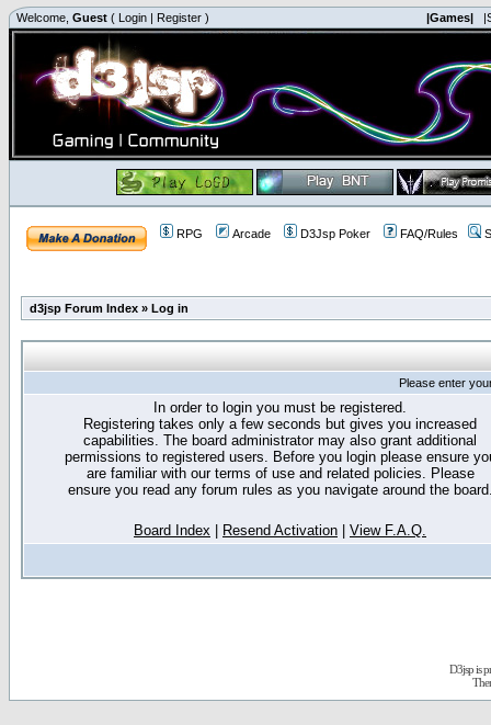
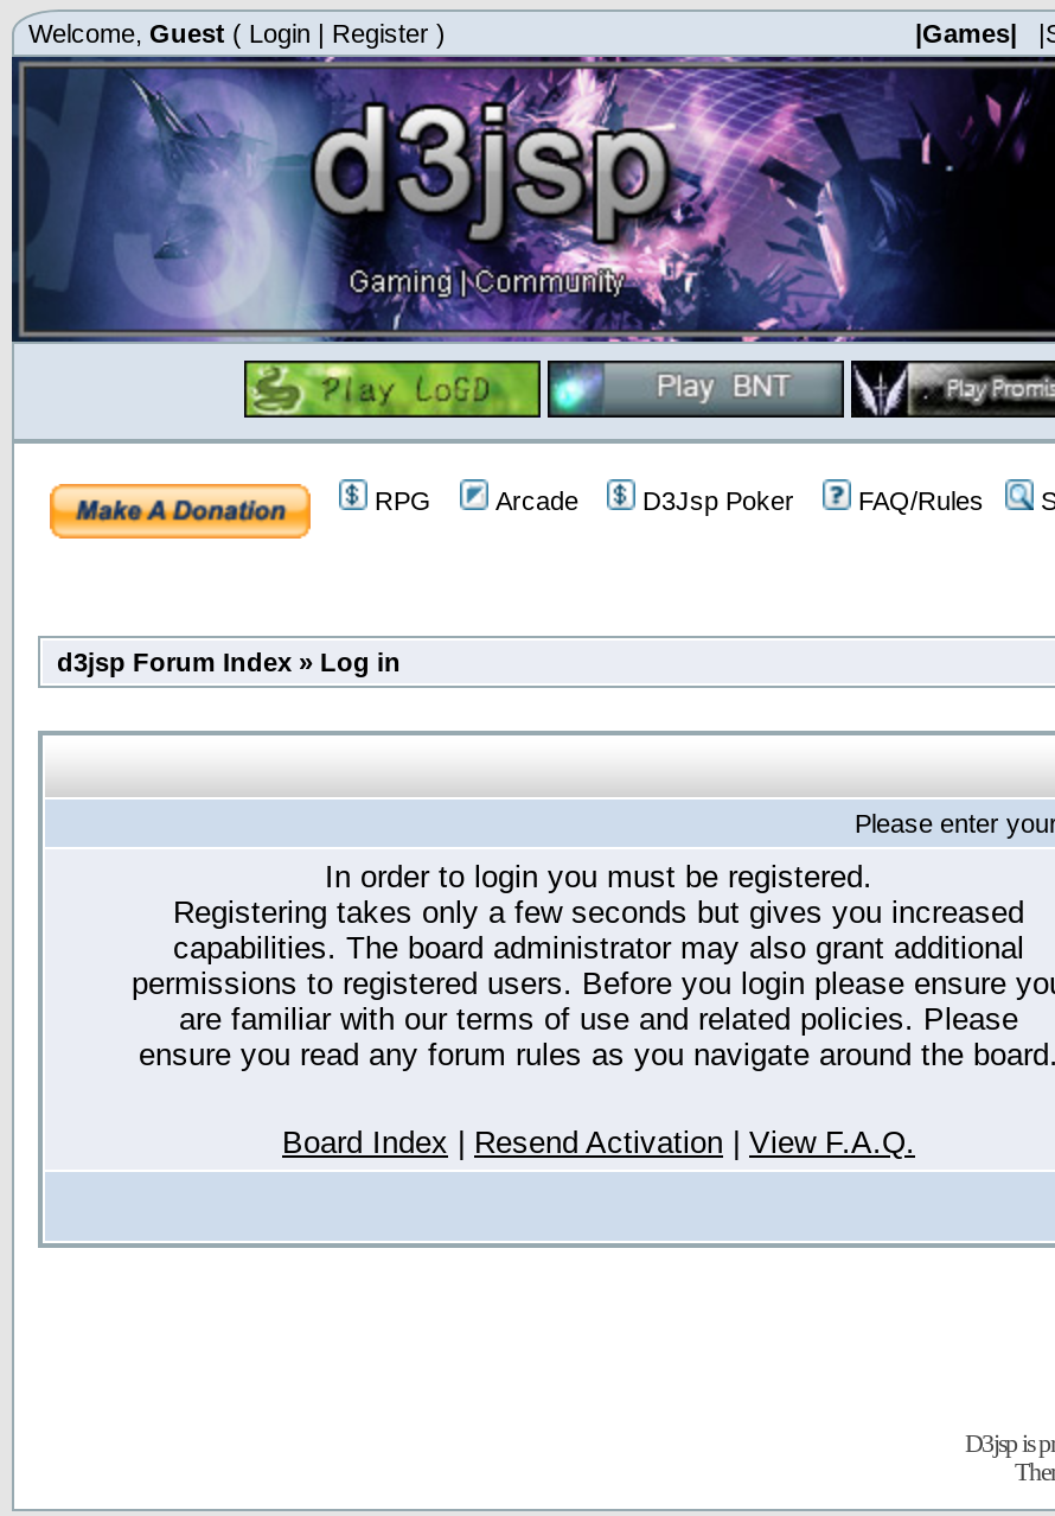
[9,27,488,161] [image] -> [12,55,1048,344] [image]

